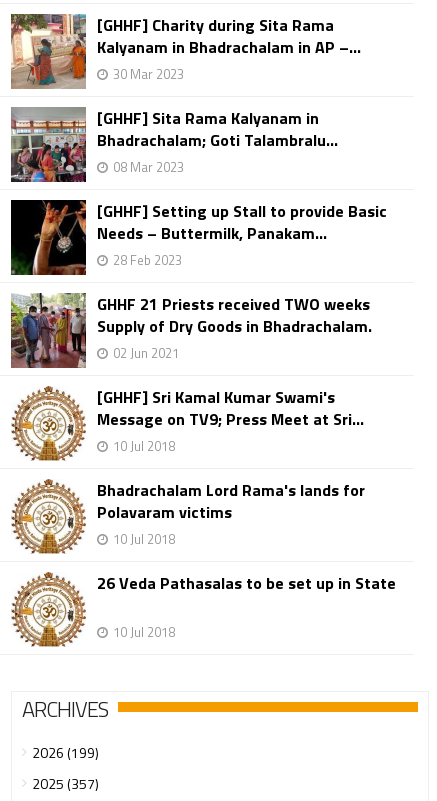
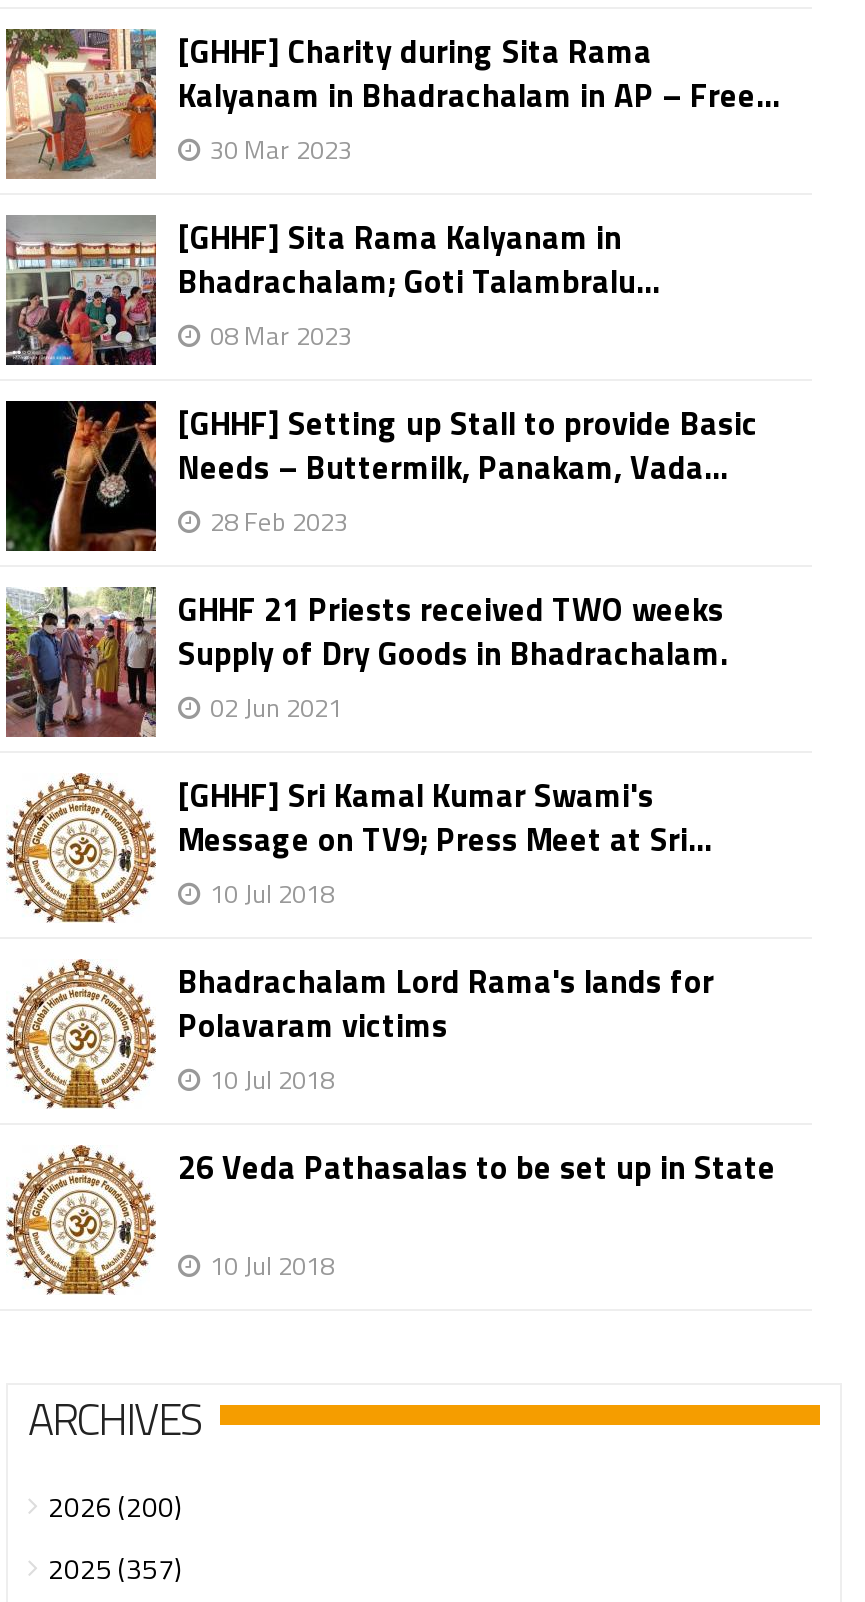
[97,35,361,59] Kalyanam in Bhadrachalam in AP –... -> [178,71,780,119] Kalyanam in Bhadrachalam in AP – Free...
[97,221,327,245] Needs – Buttermilk, Panakam... -> [178,443,728,491] Needs – Buttermilk, Panakam, Vada...
[32,742,99,763] 2026 (199) -> [48,1485,182,1527] 2026 (200)

